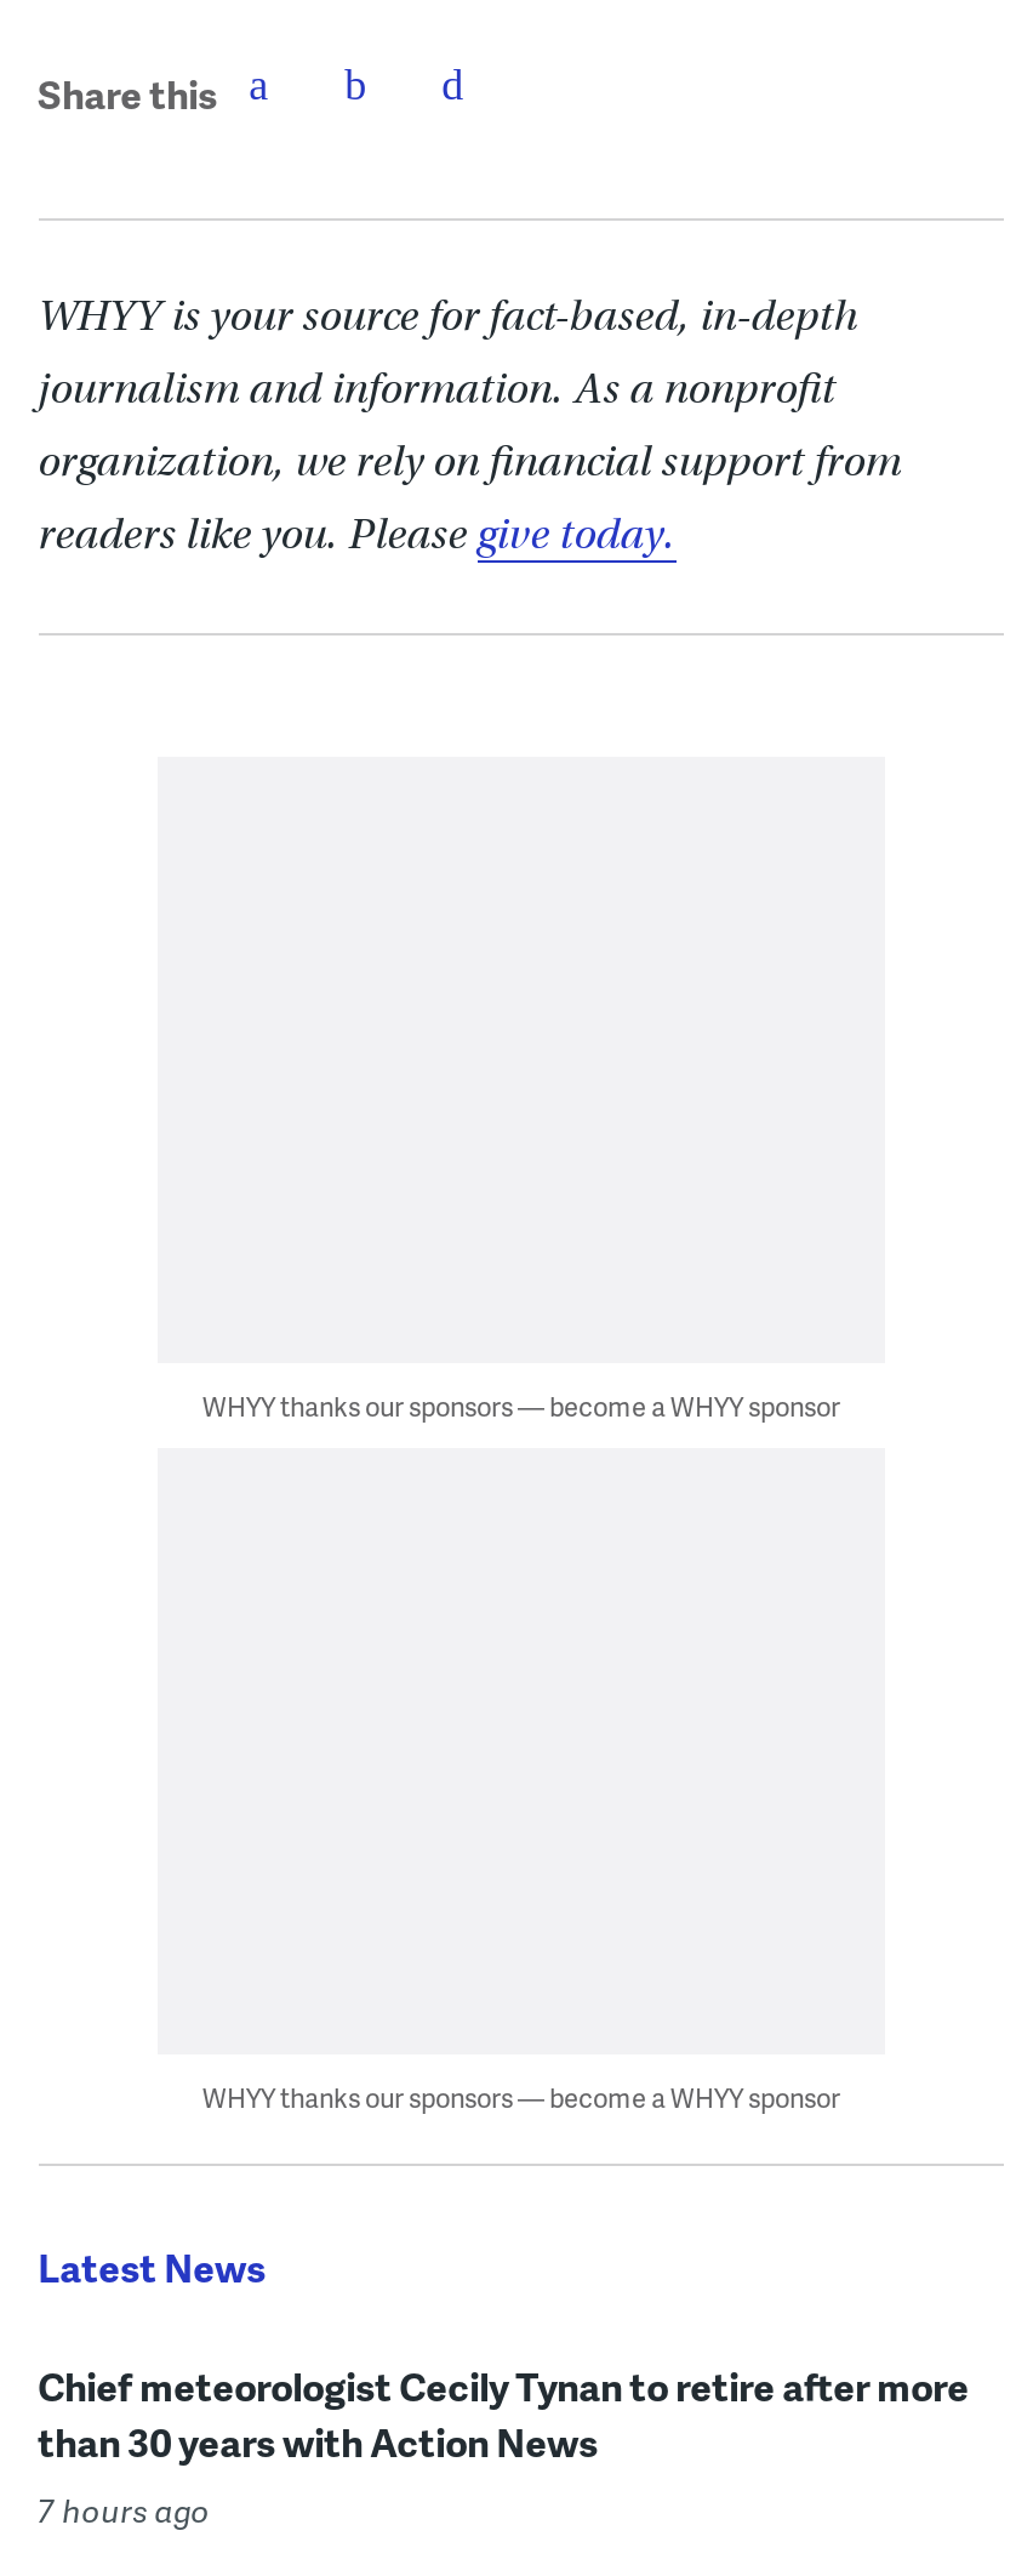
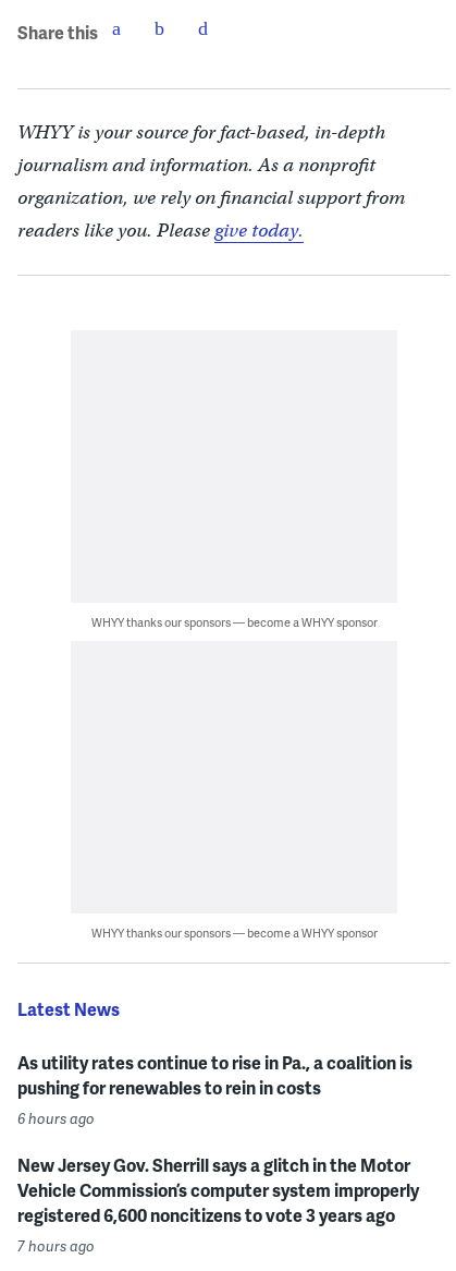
[38,2358,969,2469] Chief meteorologist Cecily Tynan to retire after more | than 30 years with Action News -> [17,1050,419,1227] As utility rates continue to rise in Pa., a coalition is | pushing for renewables to rein in costs | 6 hours ago | New Jersey Gov. Sherrill says a glitch in the Motor | Vehicle Commission’s computer system improperly | registered 6,600 noncitizens to vote 3 years ago

